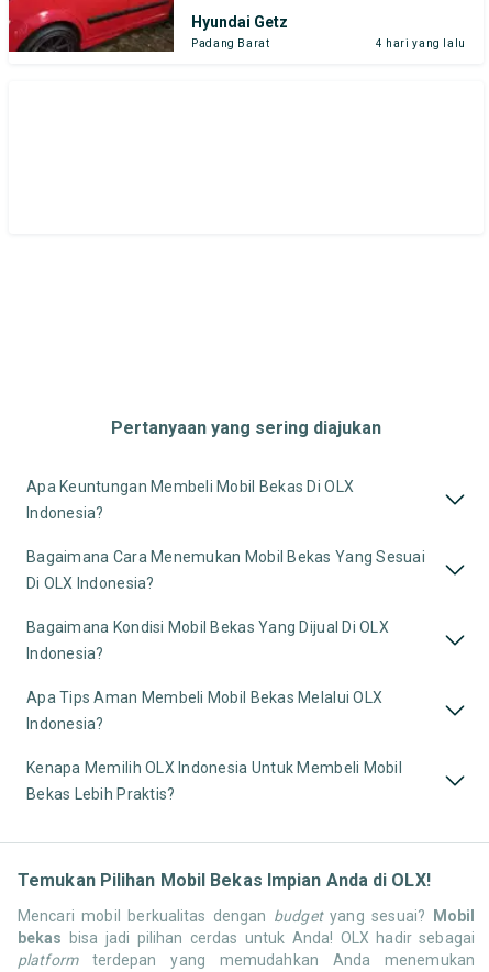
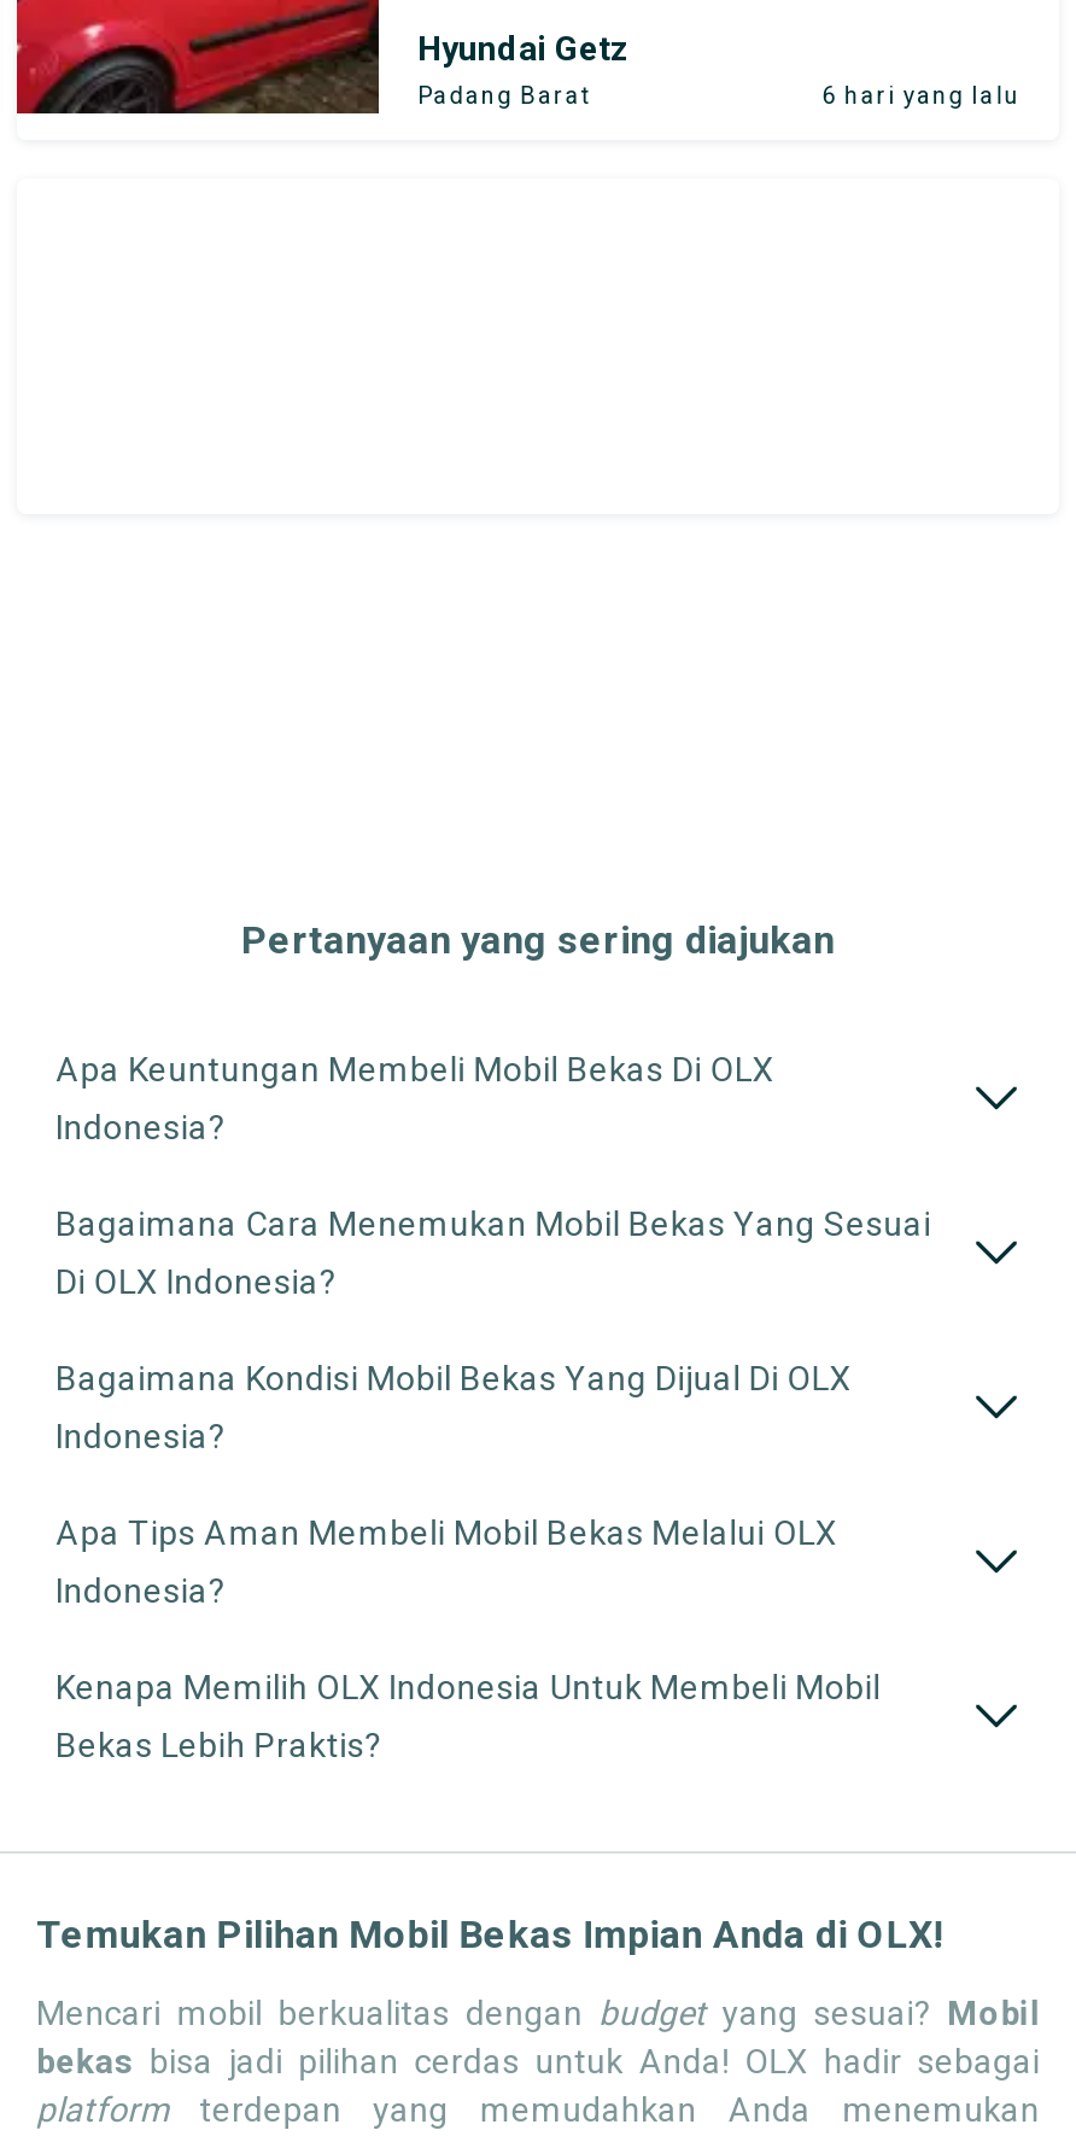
[376,37,466,49] 4 hari yang lalu -> [822,81,1021,108] 6 hari yang lalu

